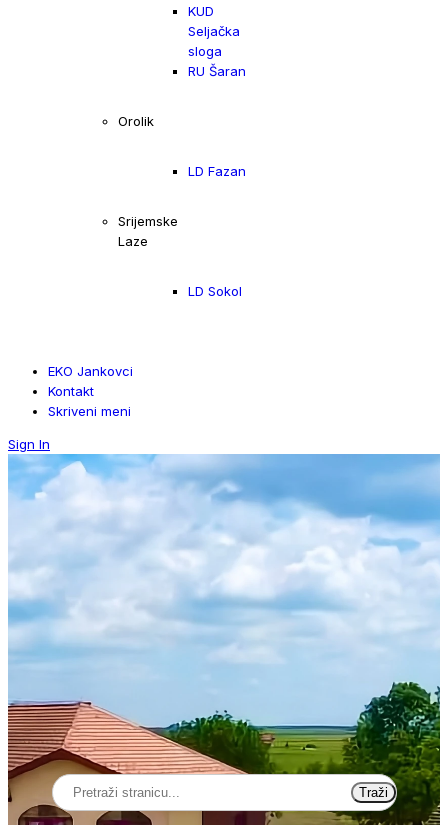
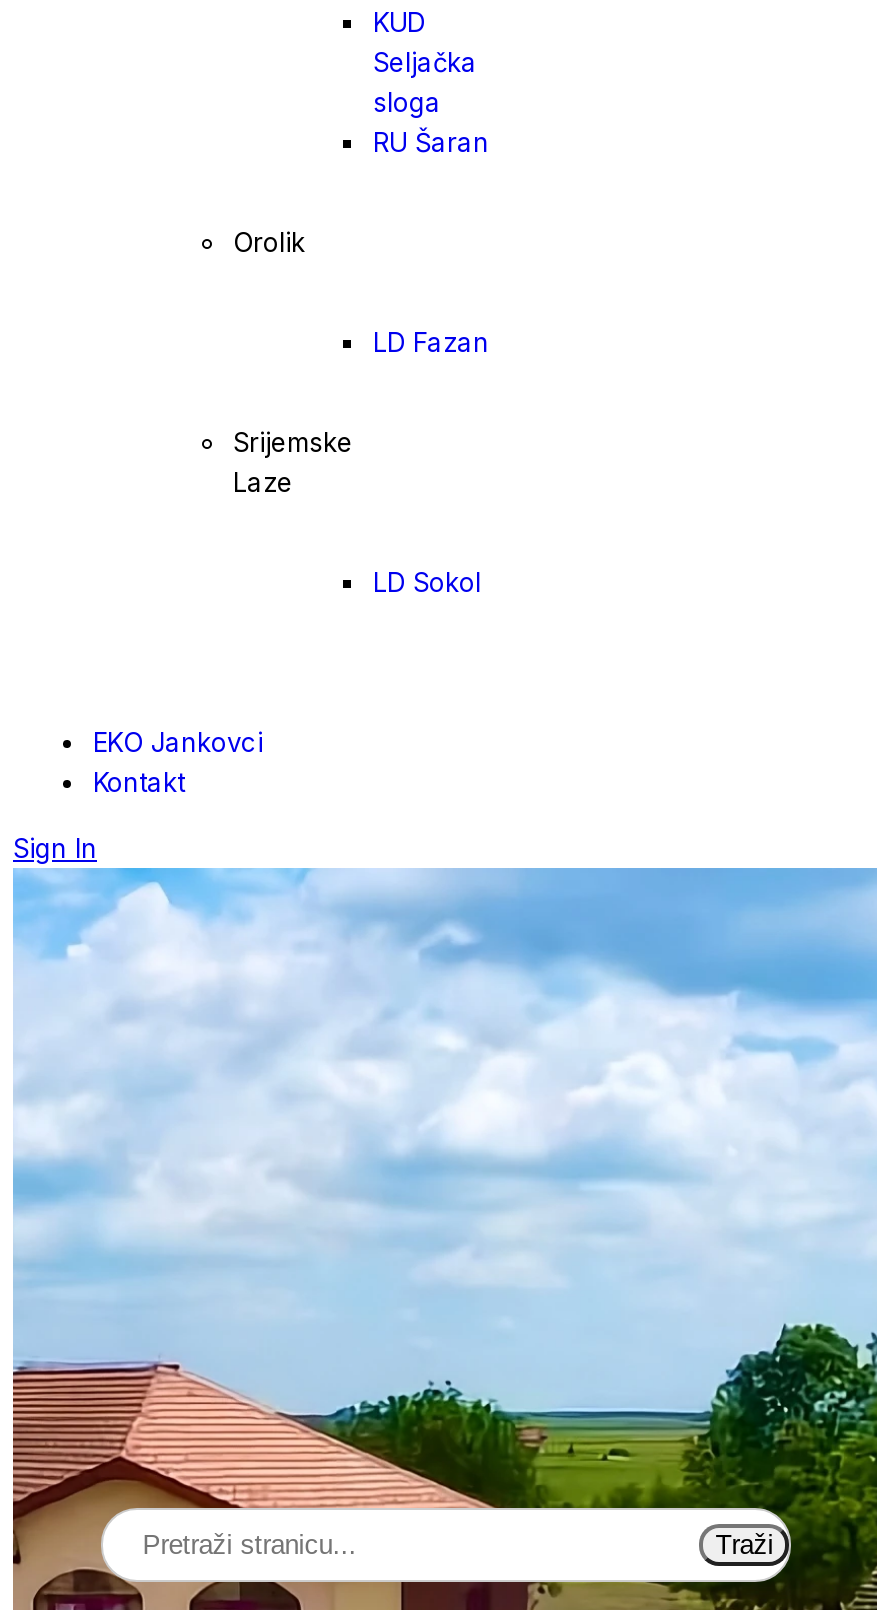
[48,403,131,419] Skriveni meni -> none

